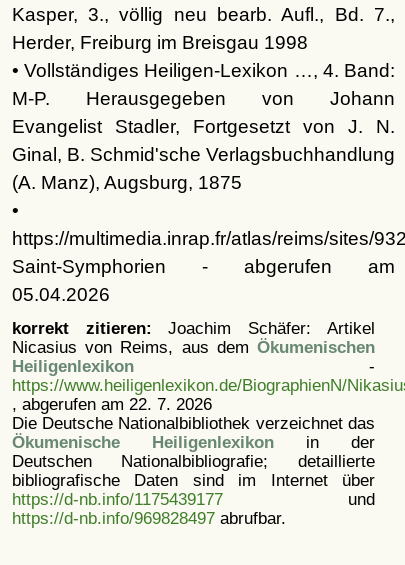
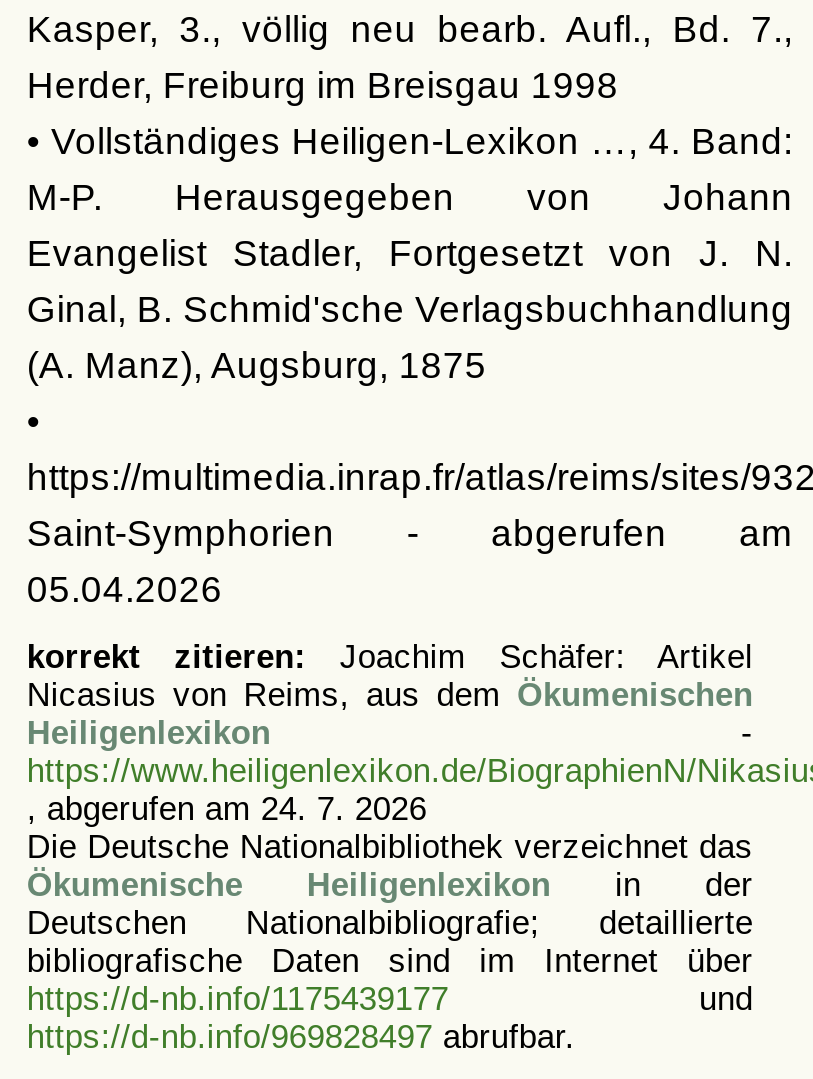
[12,395,212,413] , abgerufen am 22. 7. 2026 -> [27,791,427,827] , abgerufen am 24. 7. 2026

